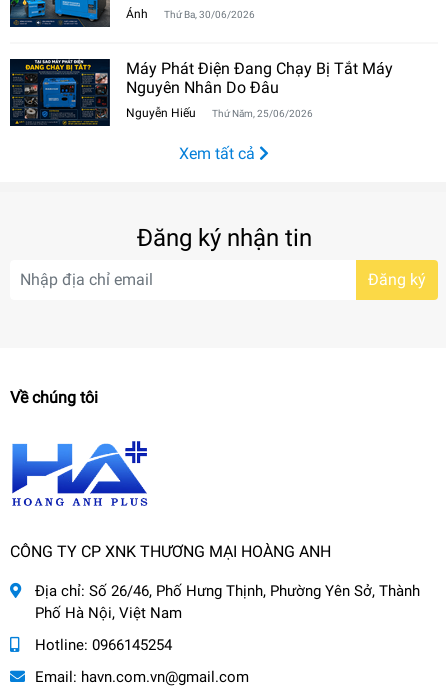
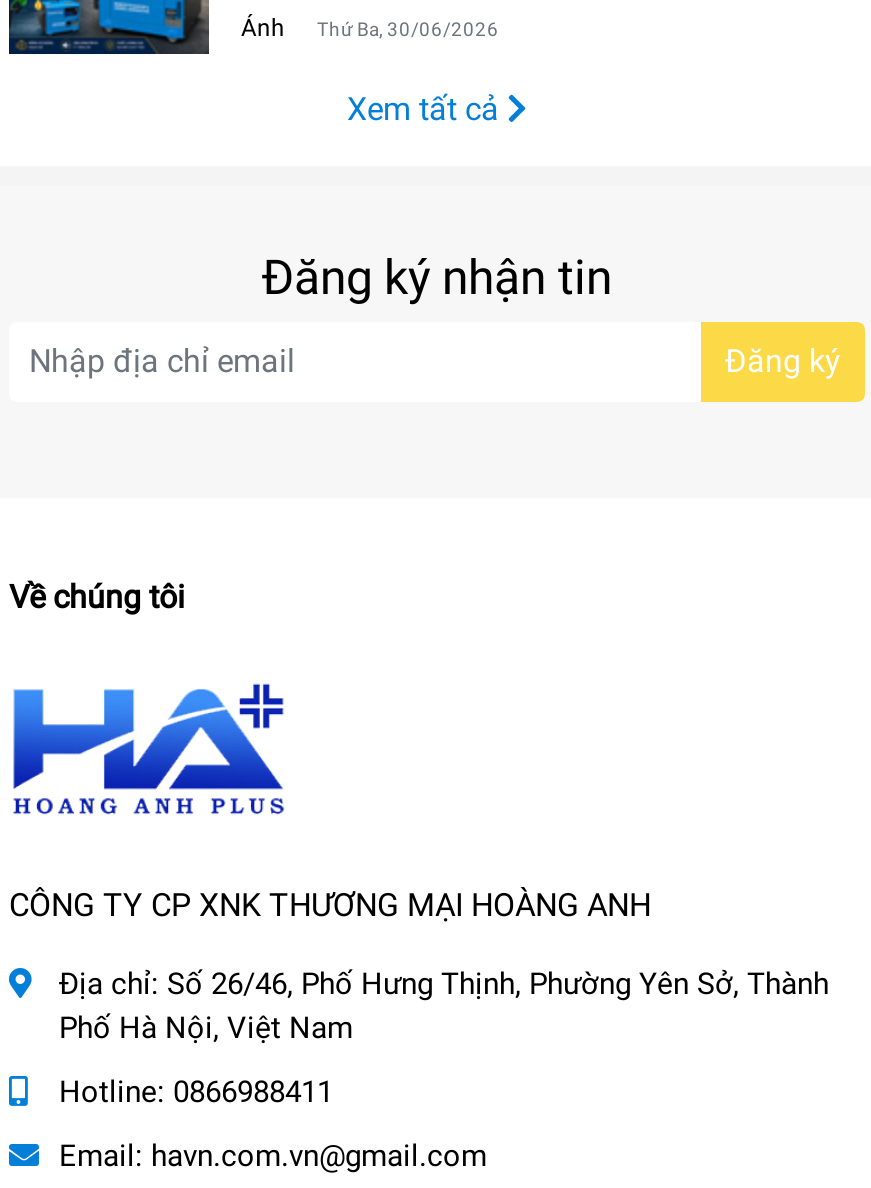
[10,58,393,126] [image] | Máy Phát Điện Đang Chạy Bị Tắt Máy | Nguyên Nhân Do Đâu | Nguyễn Hiếu | Thứ Năm, 25/06/2026 -> none
[35,636,172,654] Hotline: 0966145254 -> [59,1073,333,1109] Hotline: 0866988411

